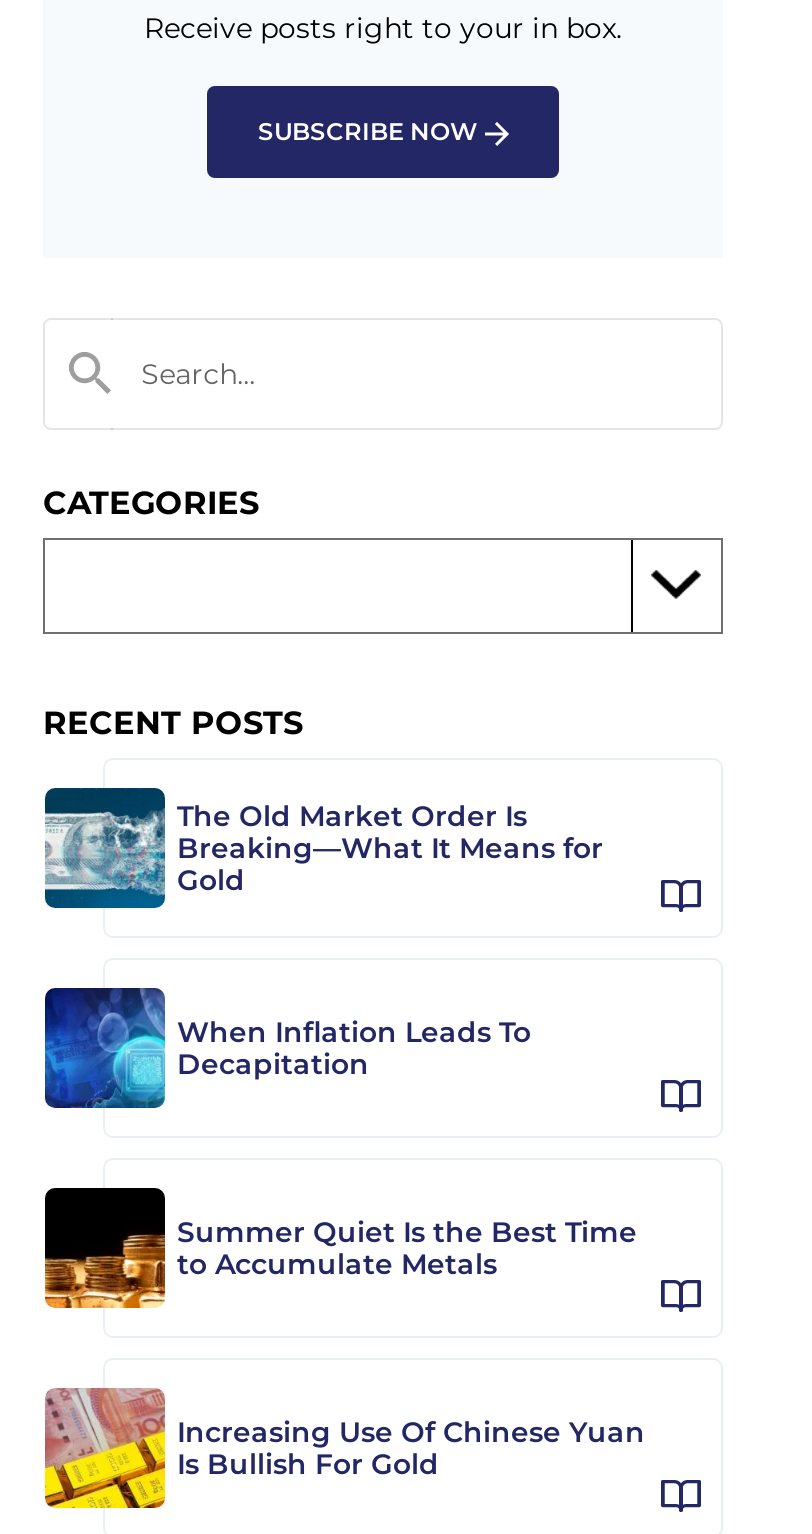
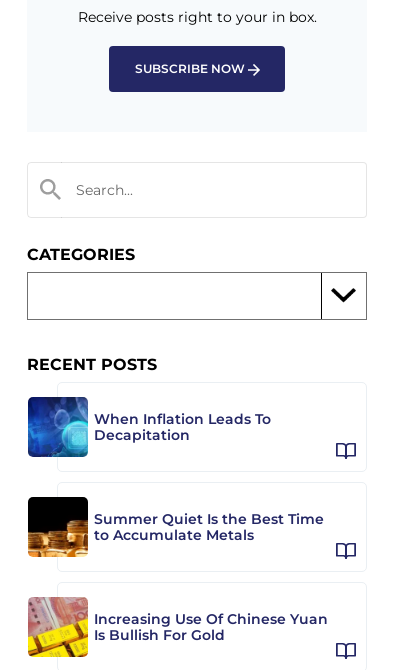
[45,790,603,908] [image] | The Old Market Order Is | Breaking—What It Means for | Gold -> none

